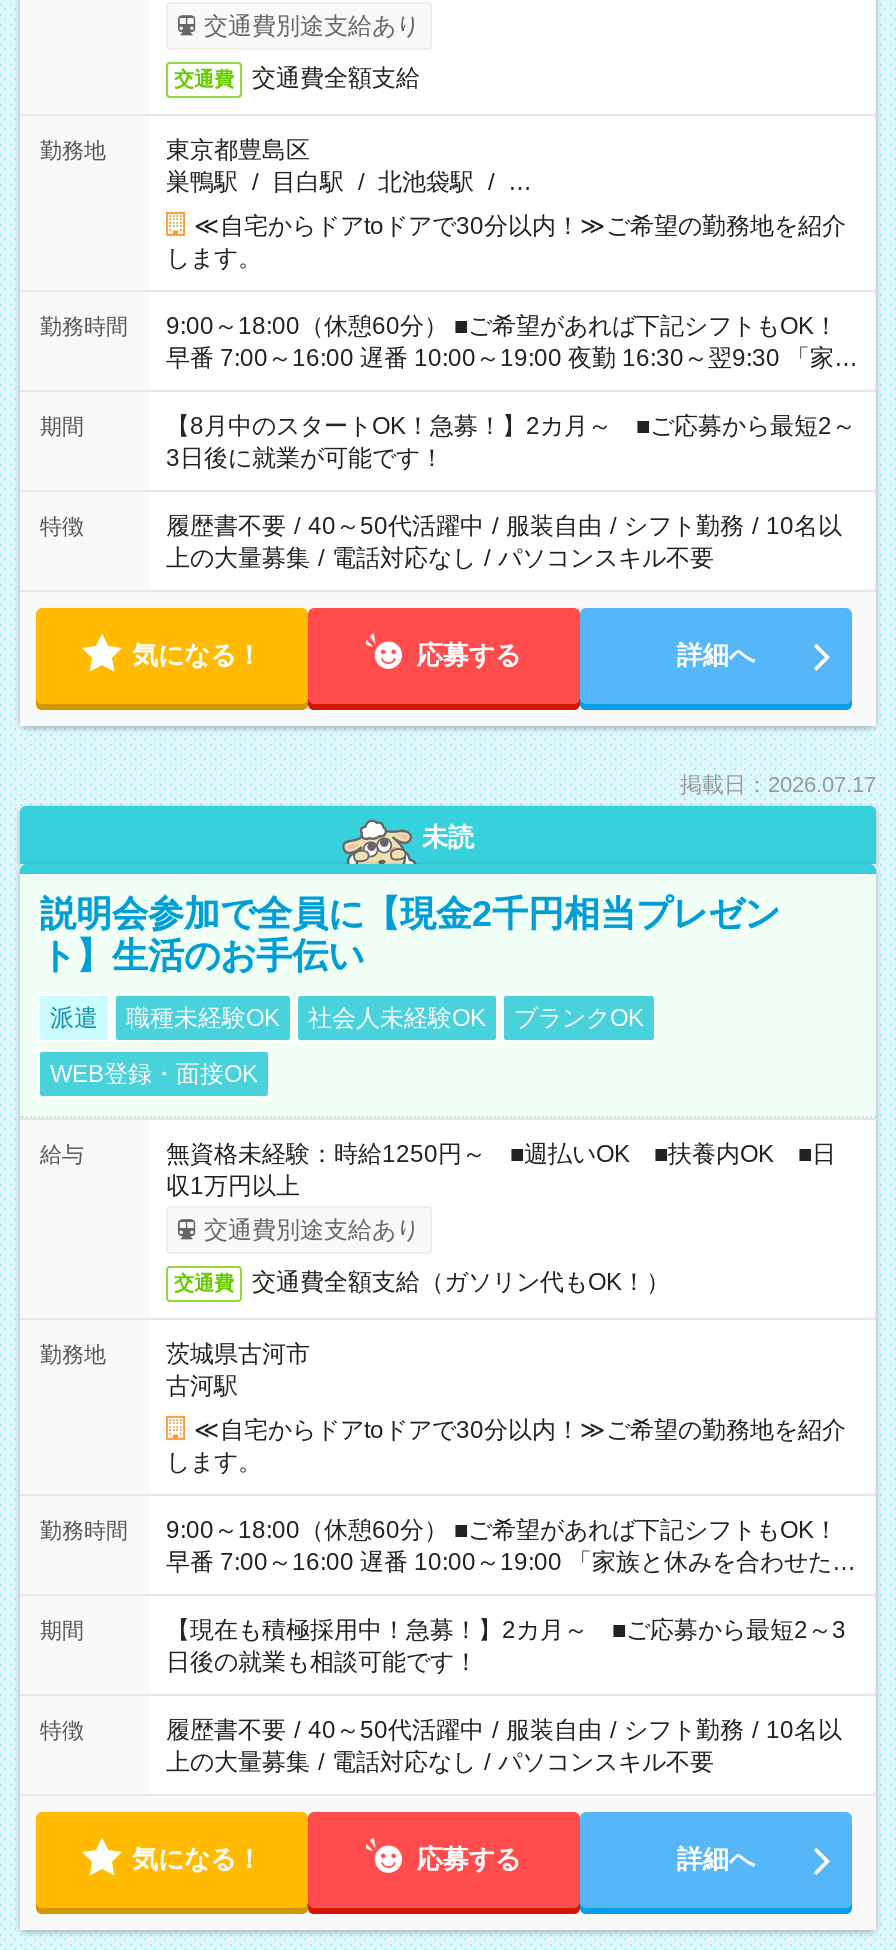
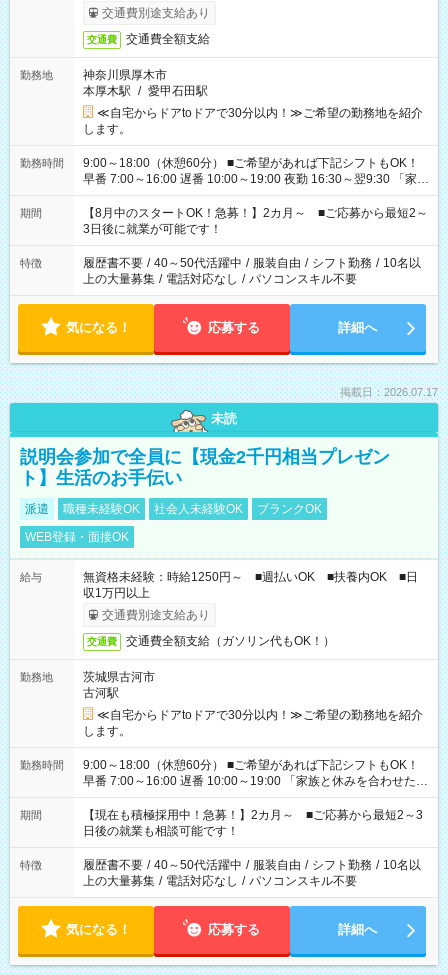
[166,136,532,196] 東京都豊島区 | 巣鴨駅 / 目白駅 / 北池袋駅 / … -> [83,68,208,98] 神奈川県厚木市 | 本厚木駅 / 愛甲石田駅

